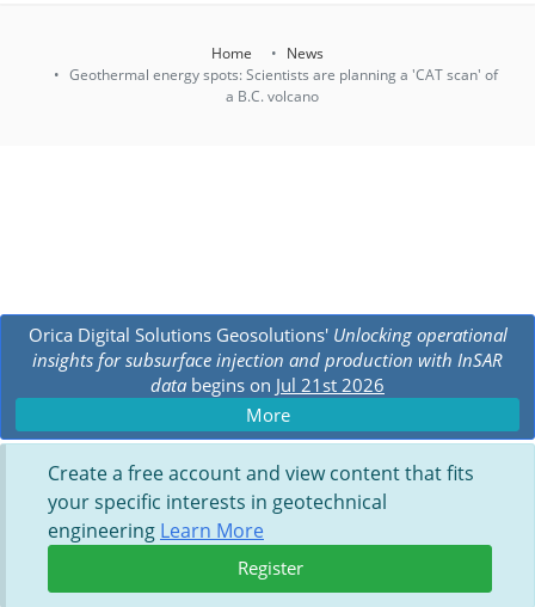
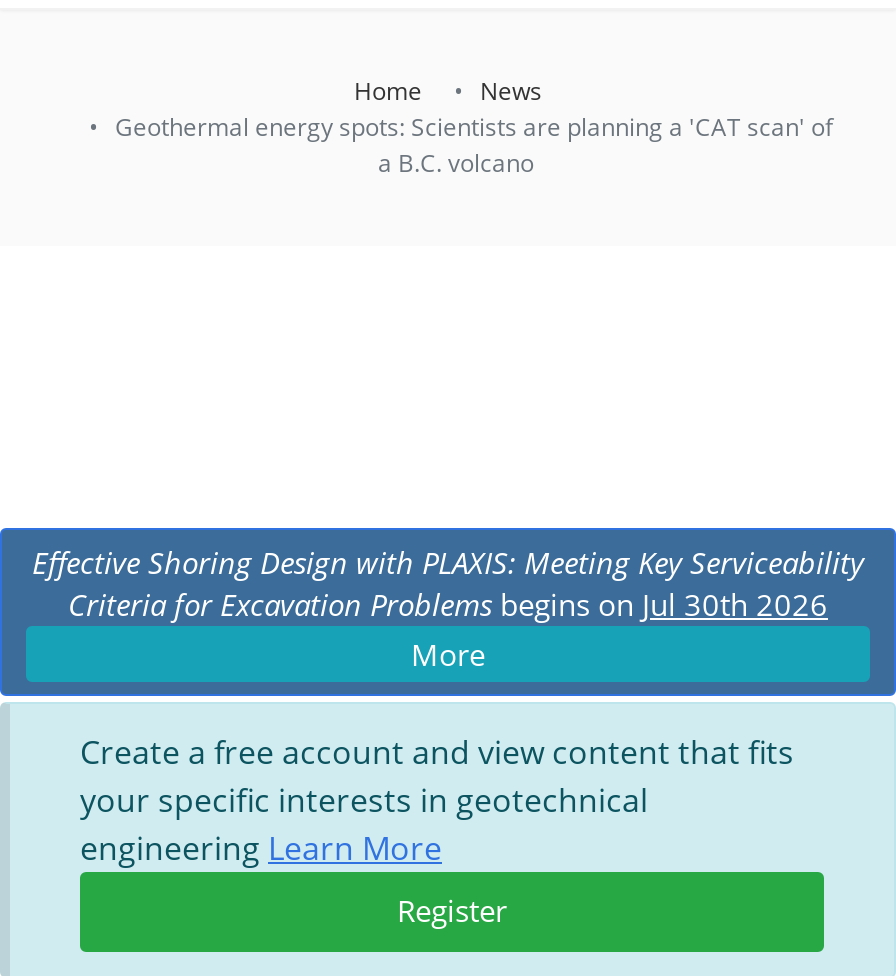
[28,323,507,397] Orica Digital Solutions Geosolutions' Unlocking operational | insights for subsurface injection and production with InSAR | data begins on Jul 21st 2026 -> [32,542,864,624] Effective Shoring Design with PLAXIS: Meeting Key Serviceability | Criteria for Excavation Problems begins on Jul 30th 2026

